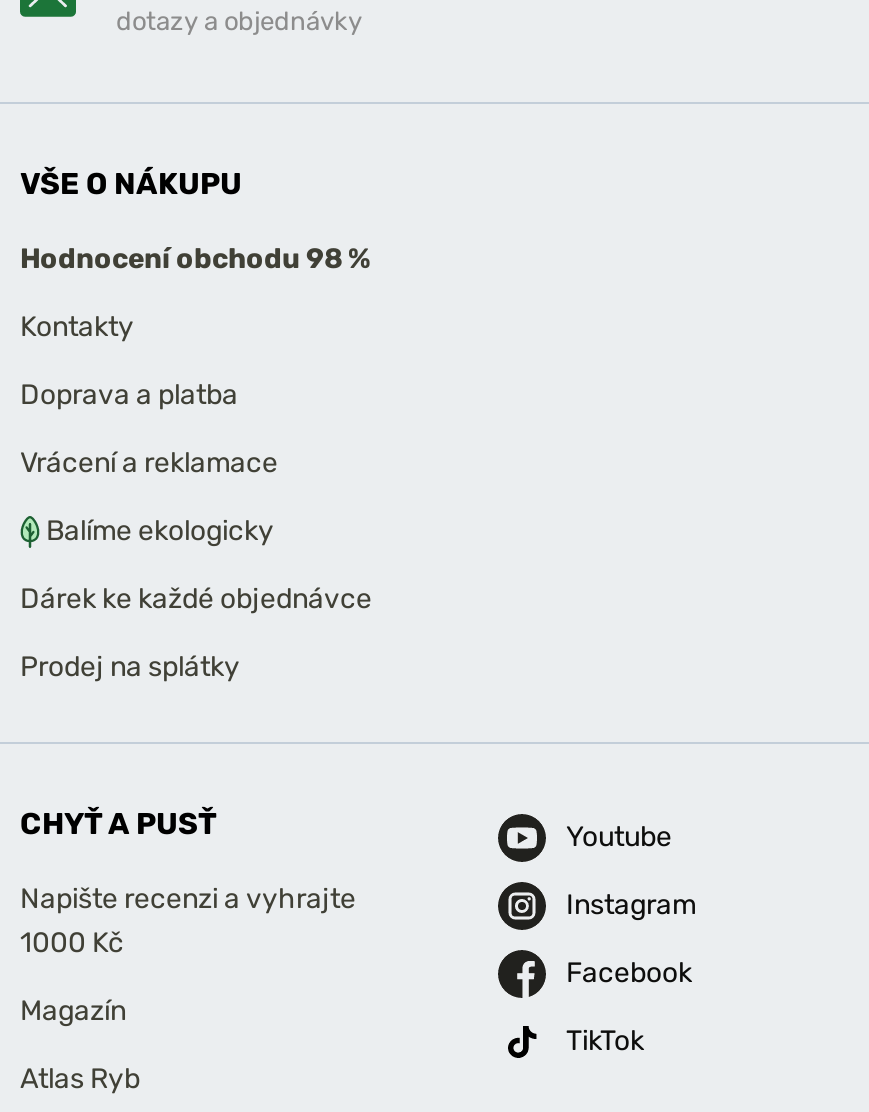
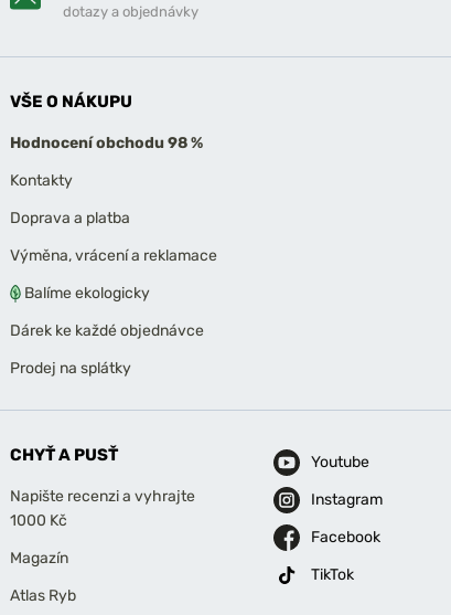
[20,447,278,481] Vrácení a reklamace -> [10,247,217,265] Výměna, vrácení a reklamace

